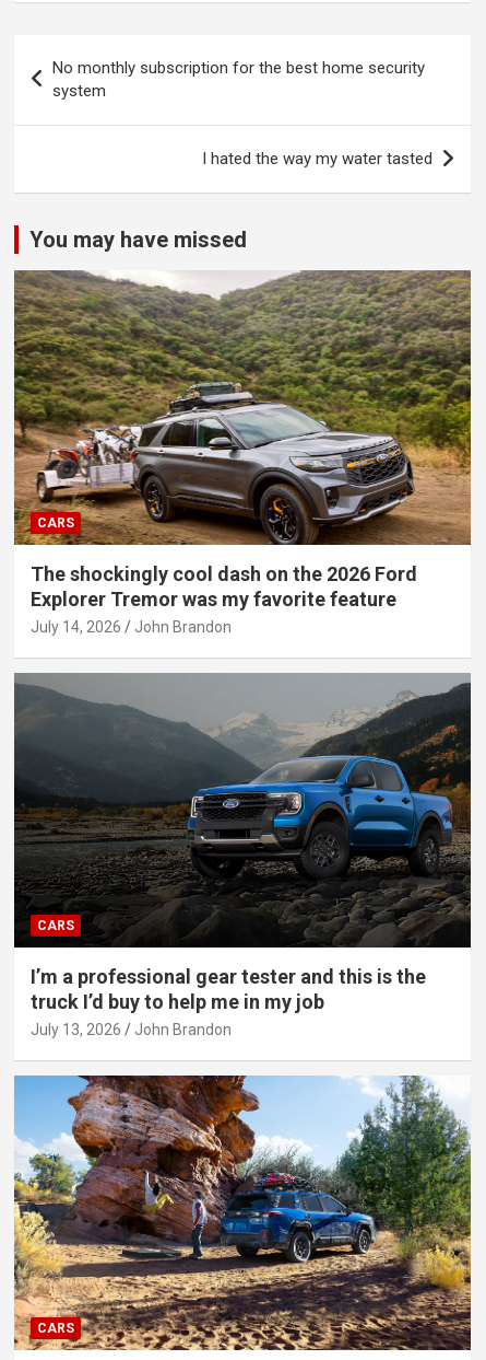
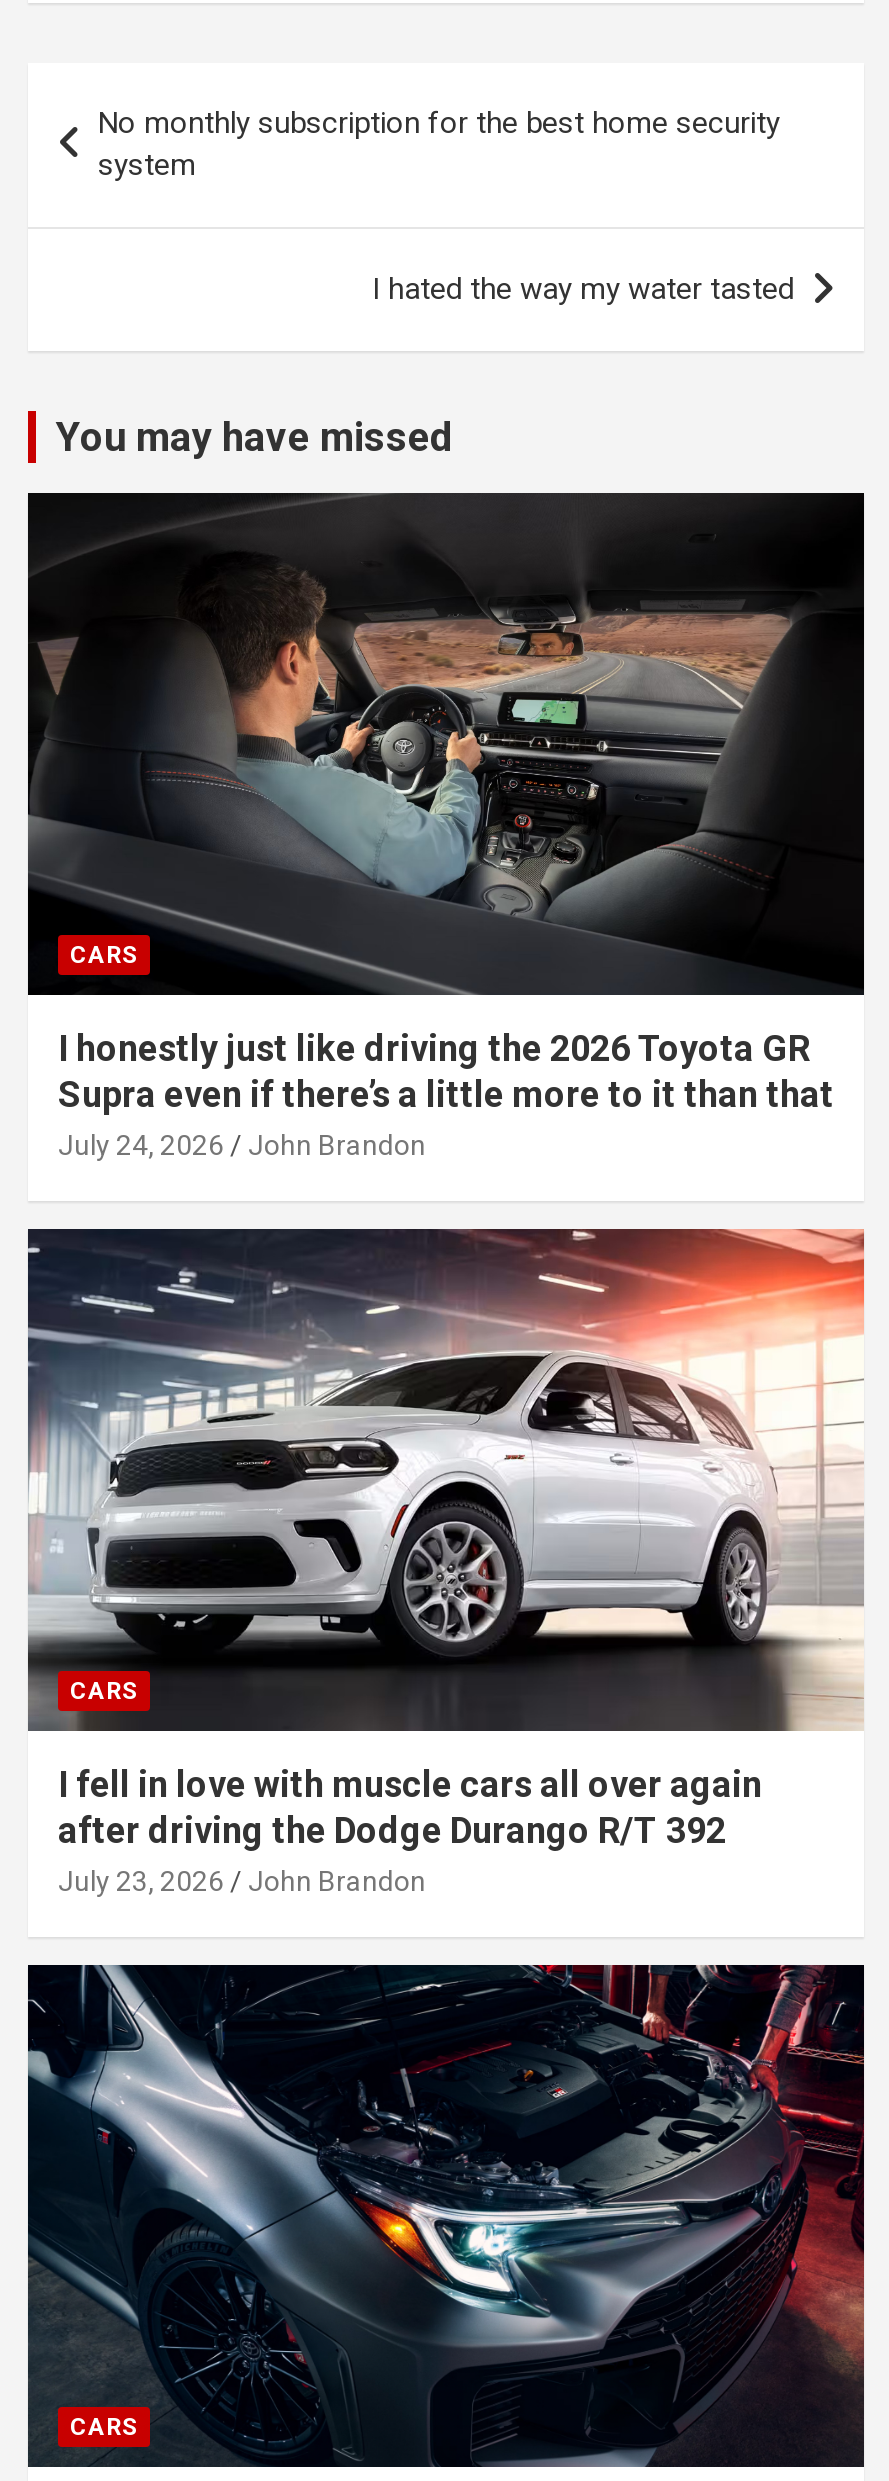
[13,270,472,636] [image] | The shockingly cool dash on the 2026 Ford | Explorer Tremor was my favorite feature | July 14, 2026 -> [26,490,866,1160] [image] | I honestly just like driving the 2026 Toyota GR | Supra even if there’s a little more to it than that | July 24, 2026
[13,673,472,1038] [image] | I’m a professional gear tester and this is the | truck I’d buy to help me in my job | July 13, 2026 -> [28,1228,866,1896] [image] | I fell in love with muscle cars all over again | after driving the Dodge Durango R/T 392 | July 23, 2026
[13,1074,472,1351] [image] -> [26,1962,866,2470] [image]

